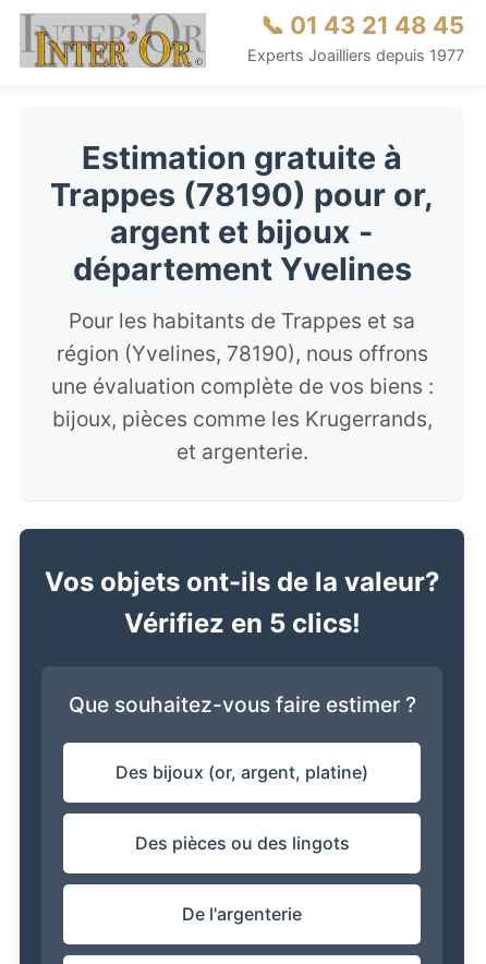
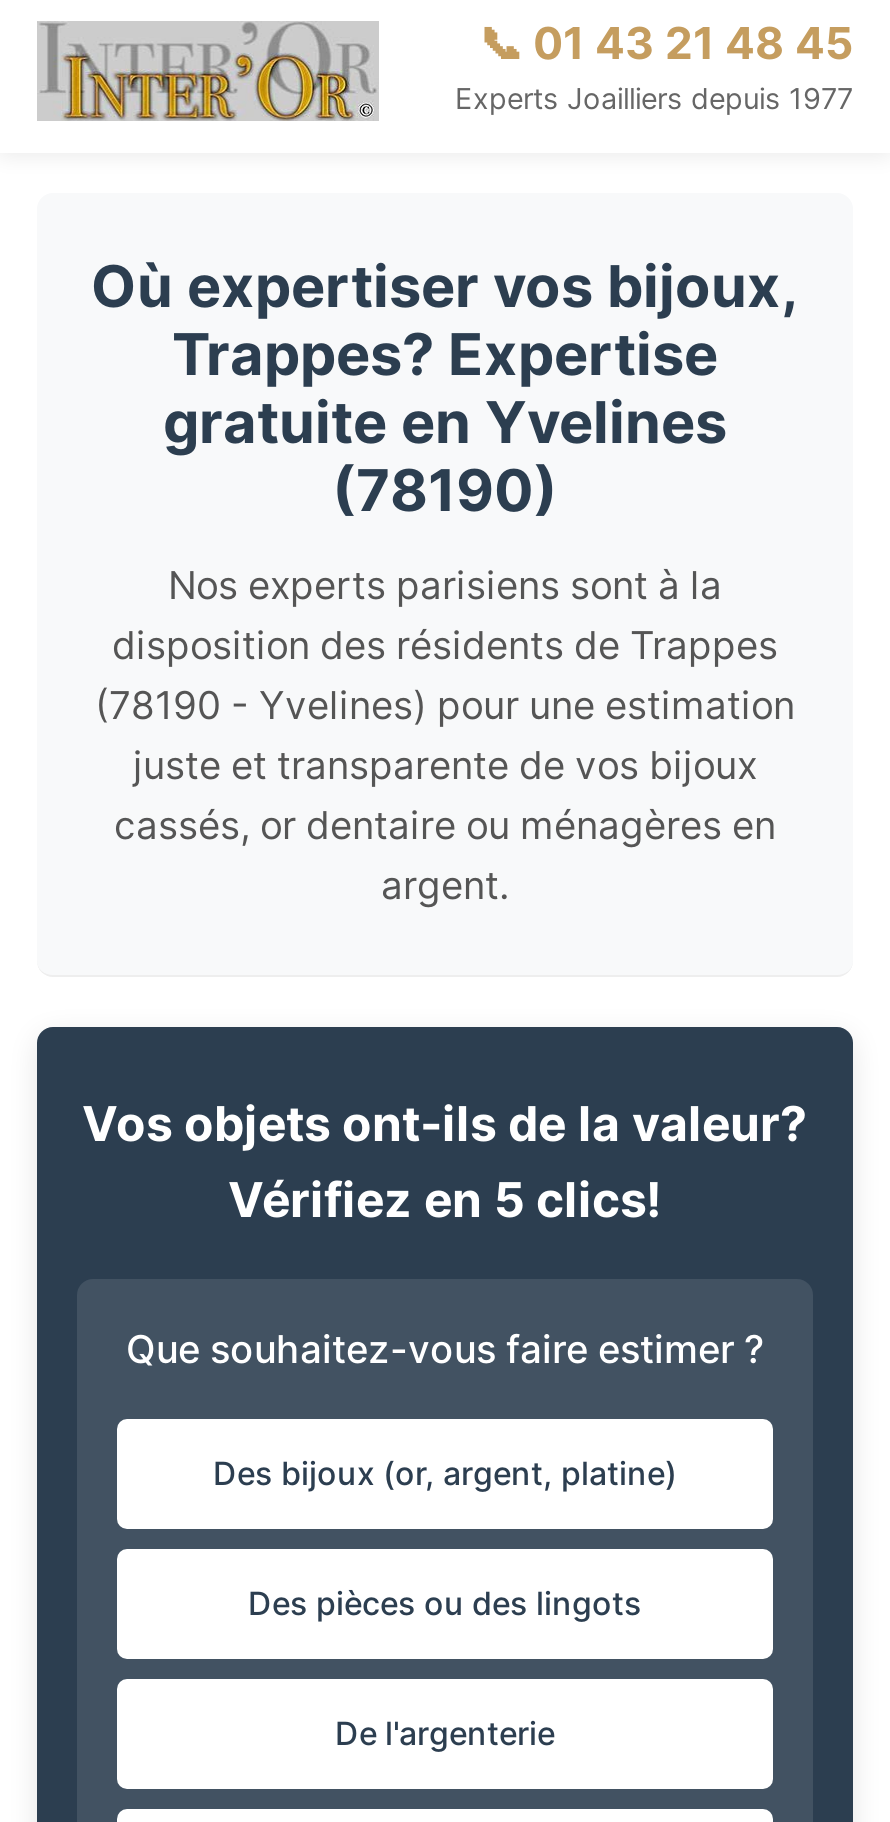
[50,138,434,288] Estimation gratuite à | Trappes (78190) pour or, | argent et bijoux - | département Yvelines -> [91,251,799,525] Où expertiser vos bijoux, | Trappes? Expertise | gratuite en Yvelines | (78190)
[51,308,433,465] Pour les habitants de Trappes et sa | région (Yvelines, 78190), nous offrons | une évaluation complète de vos biens : | bijoux, pièces comme les Krugerrands, | et argenterie. -> [95,561,795,909] Nos experts parisiens sont à la | disposition des résidents de Trappes | (78190 - Yvelines) pour une estimation | juste et transparente de vos bijoux | cassés, or dentaire ou ménagères en | argent.

